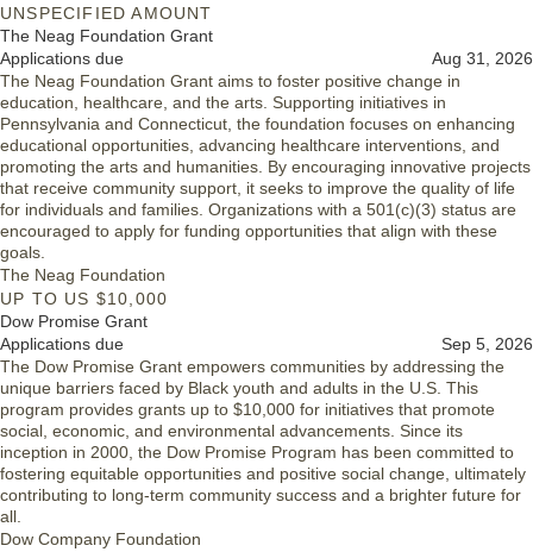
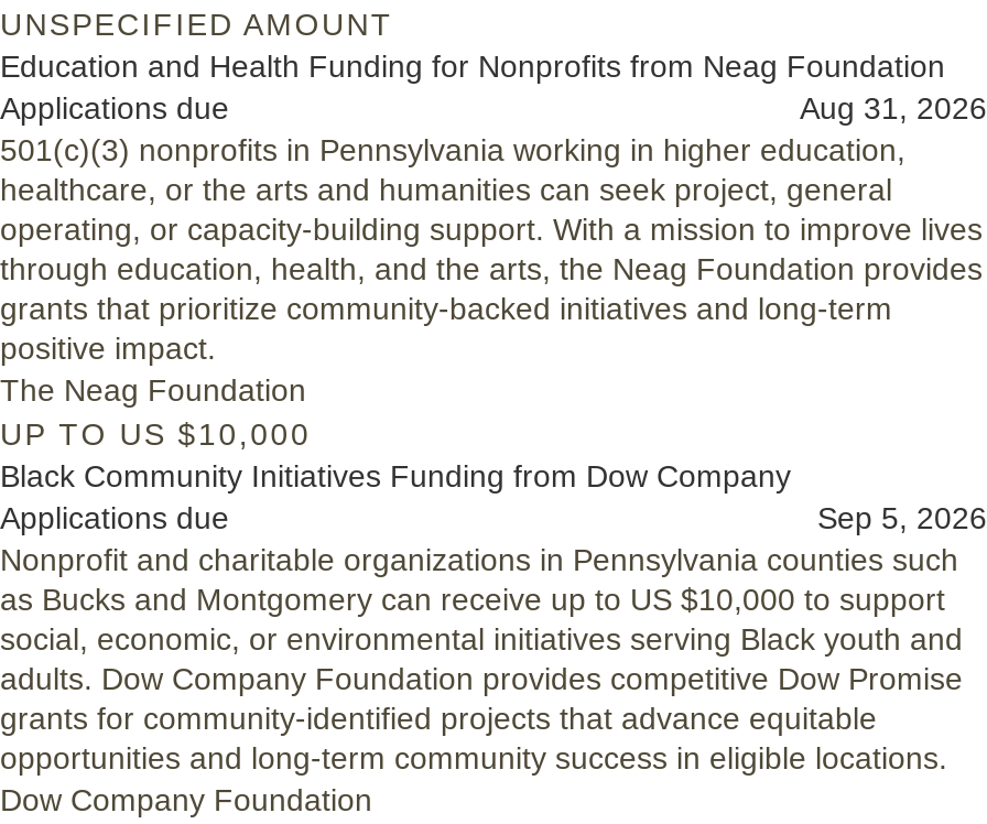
[0,26,213,45] The Neag Foundation Grant -> [0,48,945,84] Education and Health Funding for Nonprofits from Neag Foundation
[0,71,531,262] The Neag Foundation Grant aims to foster positive change in | education, healthcare, and the arts. Supporting initiatives in | Pennsylvania and Connecticut, the foundation focuses on enhancing | educational opportunities, advancing healthcare interventions, and | promoting the arts and humanities. By encouraging innovative projects | that receive community support, it seeks to improve the quality of life | for individuals and families. Organizations with a 501(c)(3) status are | encouraged to apply for funding opportunities that align with these | goals. -> [0,132,983,366] 501(c)(3) nonprofits in Pennsylvania working in higher education, | healthcare, or the arts and humanities can seek project, general | operating, or capacity-building support. With a mission to improve lives | through education, health, and the arts, the Neag Foundation provides | grants that prioritize community-backed initiatives and long-term | positive impact.
[0,312,148,331] Dow Promise Grant -> [0,458,791,494] Black Community Initiatives Funding from Dow Company
[0,357,526,526] The Dow Promise Grant empowers communities by addressing the | unique barriers faced by Black youth and adults in the U.S. This | program provides grants up to $10,000 for initiatives that promote | social, economic, and environmental advancements. Since its | inception in 2000, the Dow Promise Program has been committed to | fostering equitable opportunities and positive social change, ultimately | contributing to long-term community success and a brighter future for | all. -> [0,542,963,776] Nonprofit and charitable organizations in Pennsylvania counties such | as Bucks and Montgomery can receive up to US $10,000 to support | social, economic, or environmental initiatives serving Black youth and | adults. Dow Company Foundation provides competitive Dow Promise | grants for community-identified projects that advance equitable | opportunities and long-term community success in eligible locations.

